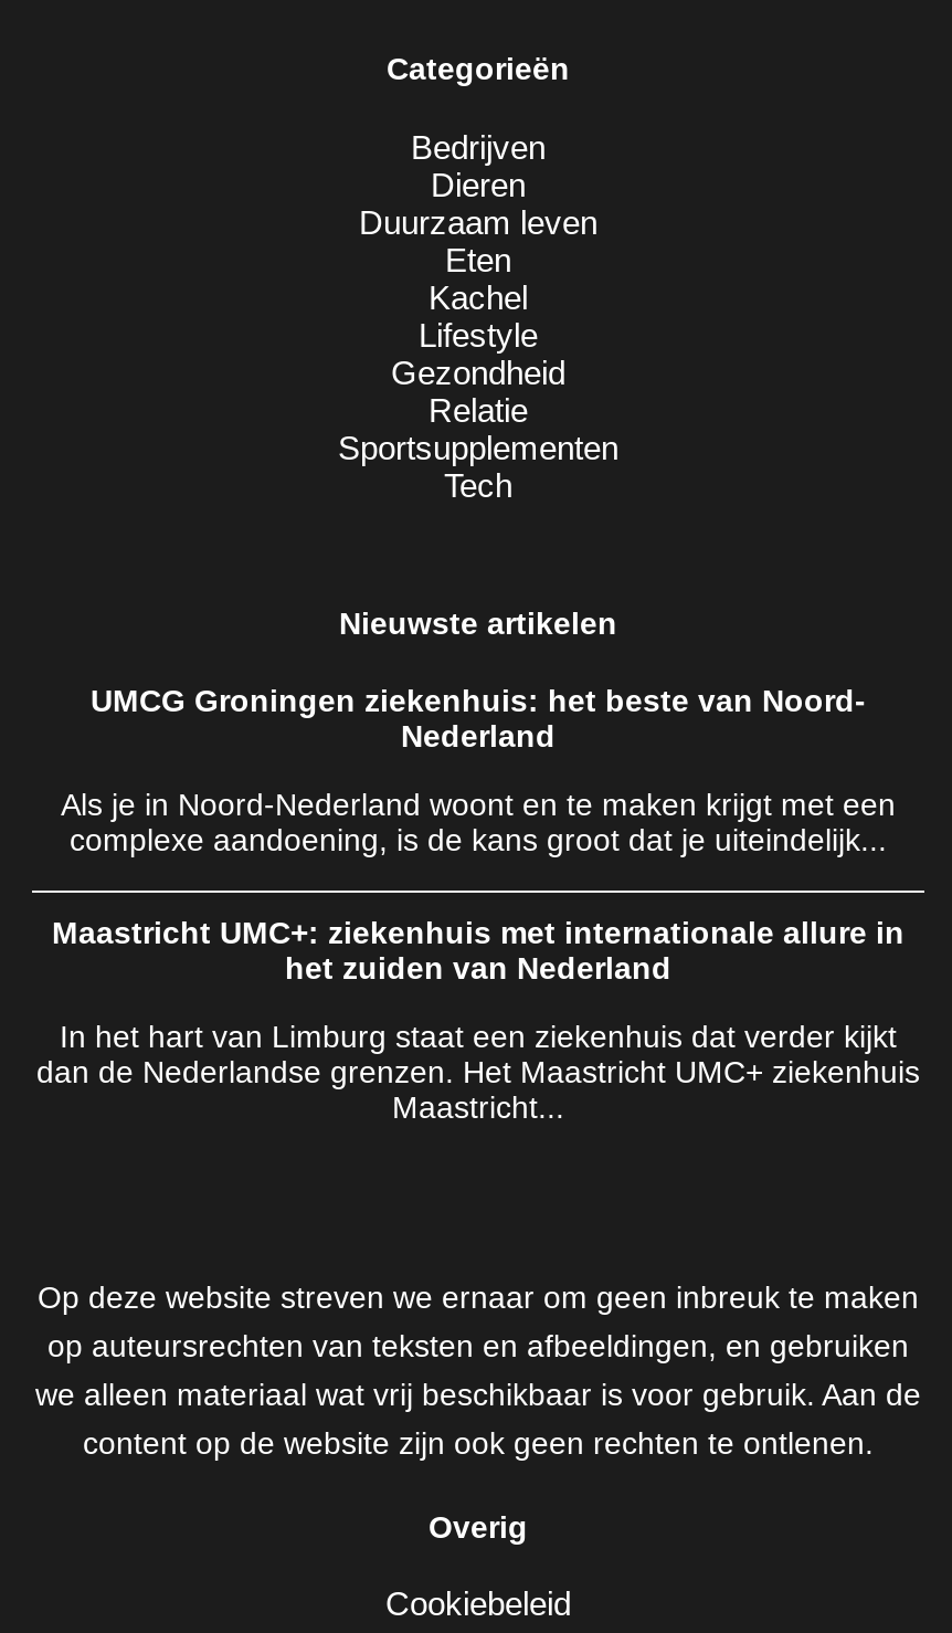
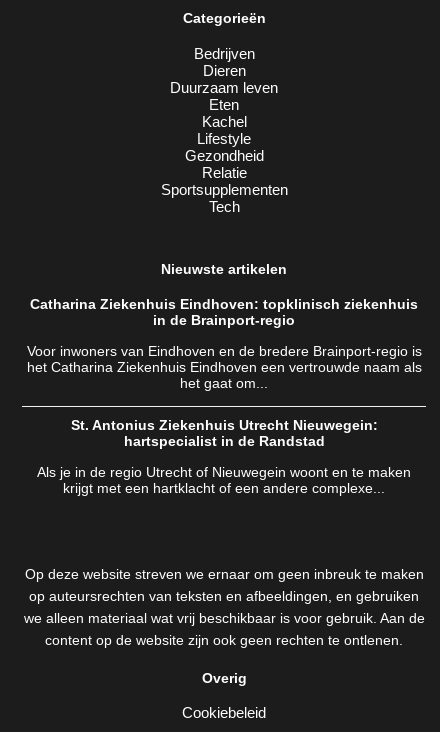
[91,683,866,754] UMCG Groningen ziekenhuis: het beste van Noord- | Nederland -> [30,296,418,328] Catharina Ziekenhuis Eindhoven: topklinisch ziekenhuis | in de Brainport-regio
[61,787,896,857] Als je in Noord-Nederland woont en te maken krijgt met een | complexe aandoening, is de kans groot dat je uiteindelijk... -> [26,343,421,391] Voor inwoners van Eindhoven en de bredere Brainport-regio is | het Catharina Ziekenhuis Eindhoven een vertrouwde naam als | het gaat om...
[52,915,905,986] Maastricht UMC+: ziekenhuis met internationale allure in | het zuiden van Nederland -> [70,417,377,449] St. Antonius Ziekenhuis Utrecht Nieuwegein: | hartspecialist in de Randstad
[36,1019,920,1125] In het hart van Limburg staat een ziekenhuis dat verder kijkt | dan de Nederlandse grenzen. Het Maastricht UMC+ ziekenhuis | Maastricht... -> [37,464,411,496] Als je in de regio Utrecht of Nieuwegein woont en te maken | krijgt met een hartklacht of een andere complexe...

